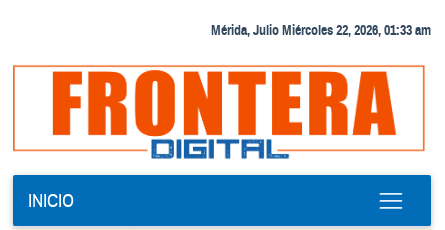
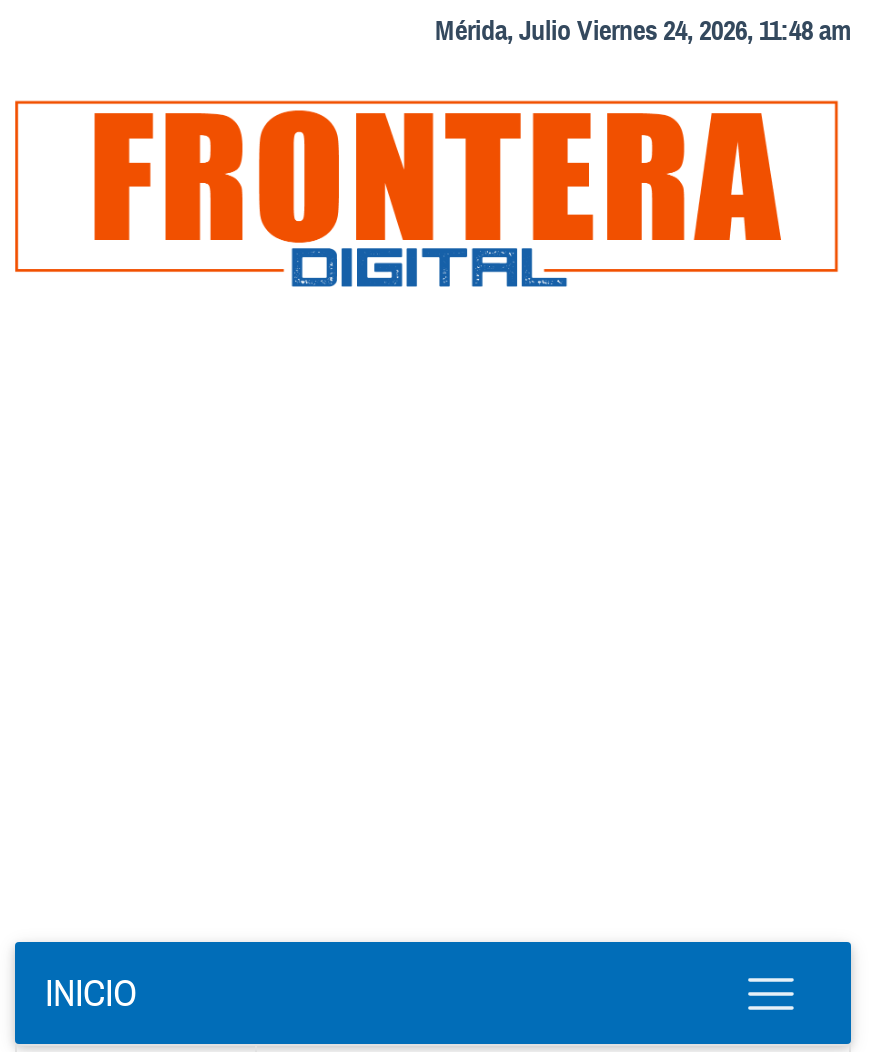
[211,22,431,39] Mérida, Julio Miércoles 22, 2026, 01:33 am -> [435,14,851,48] Mérida, Julio Viernes 24, 2026, 11:48 am

